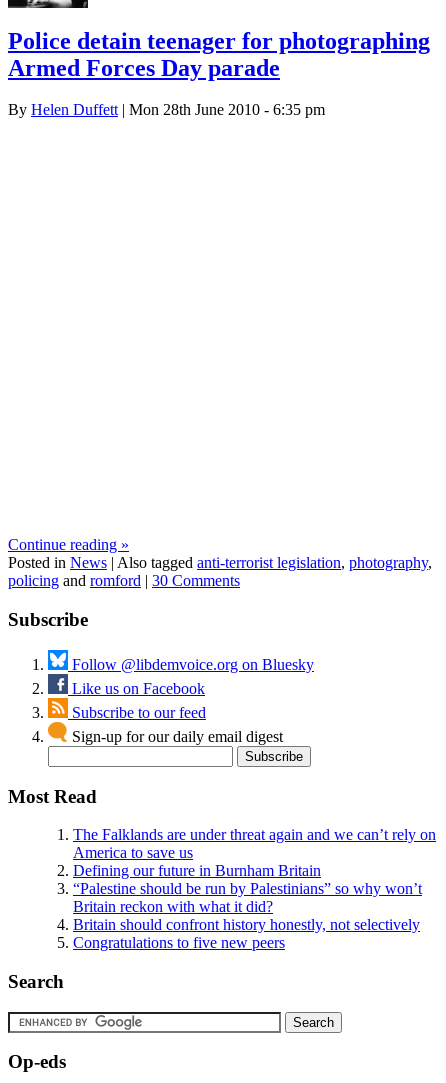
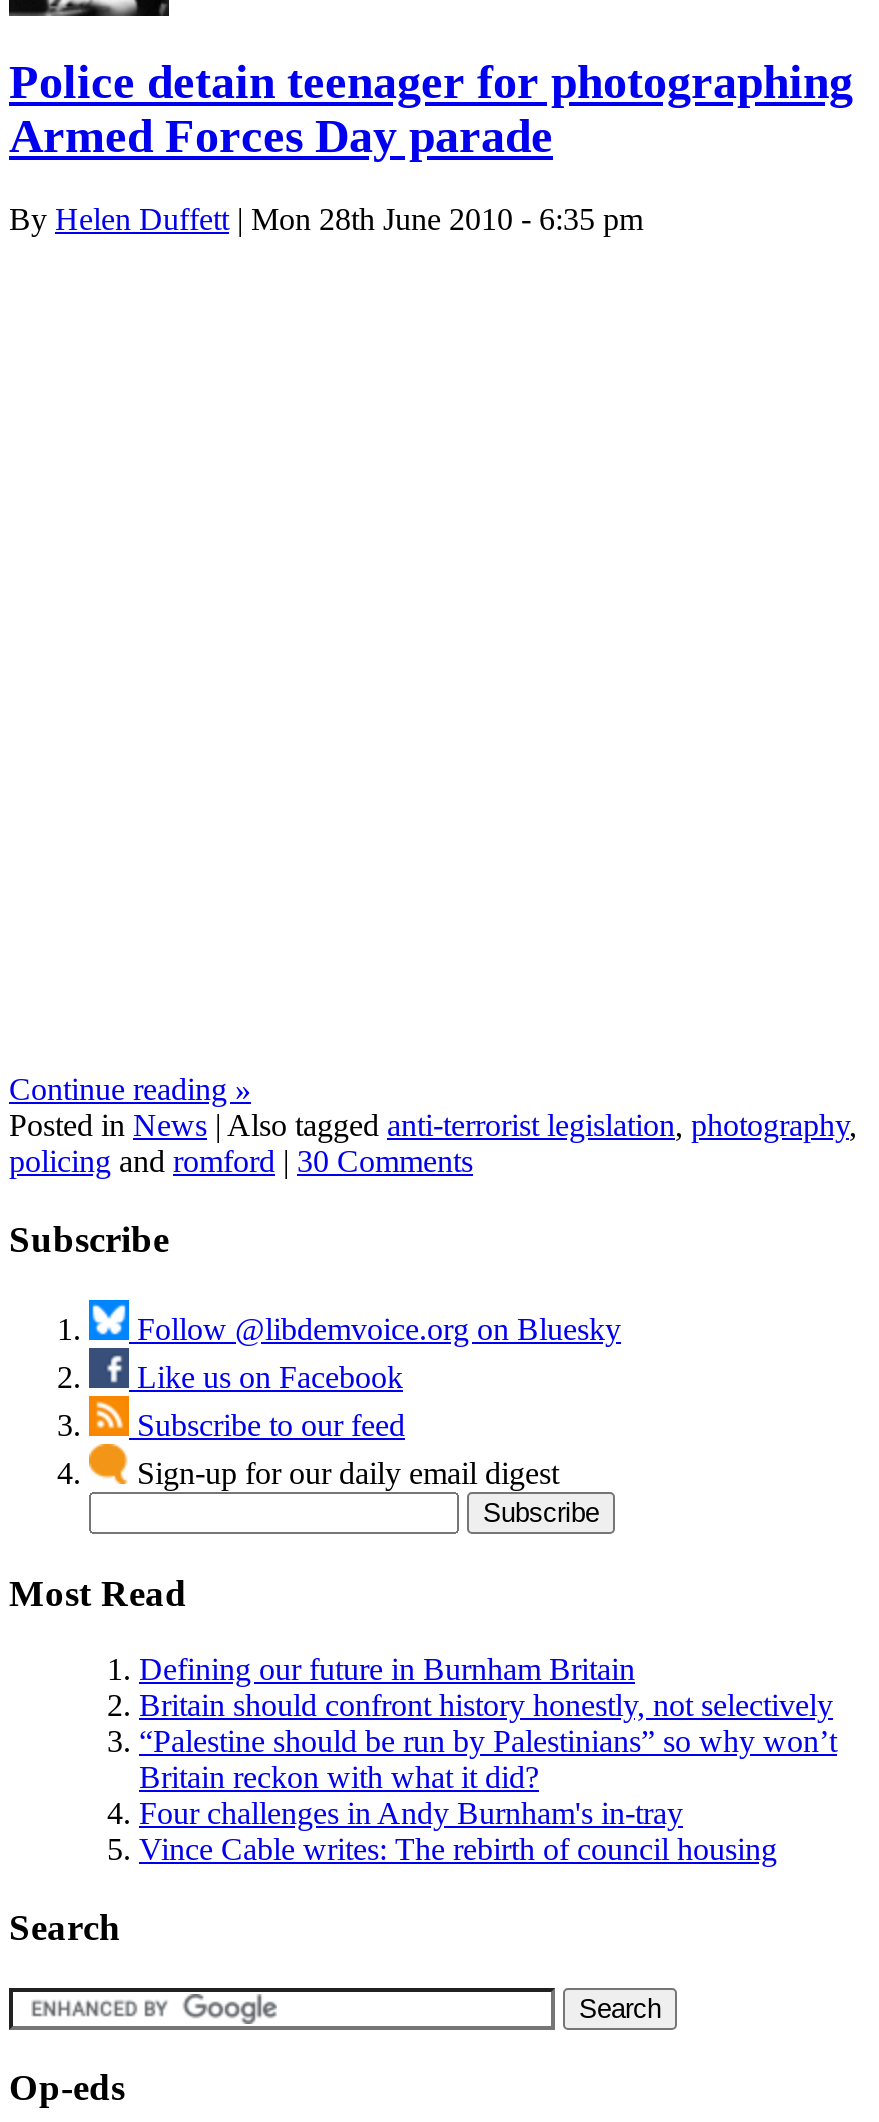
[73,826,436,861] The Falklands are under threat again and we can’t rely on | America to save us -> none
moved [73,862,321,879] -> [139,1653,635,1687]: Defining our future in Burnham Britain
moved [73,916,420,933] -> [139,1689,833,1723]: Britain should confront history honestly, not selectively
[73,934,285,951] Congratulations to five new peers -> [139,1797,777,1867] Four challenges in Andy Burnham's in-tray | Vince Cable writes: The rebirth of council housing

